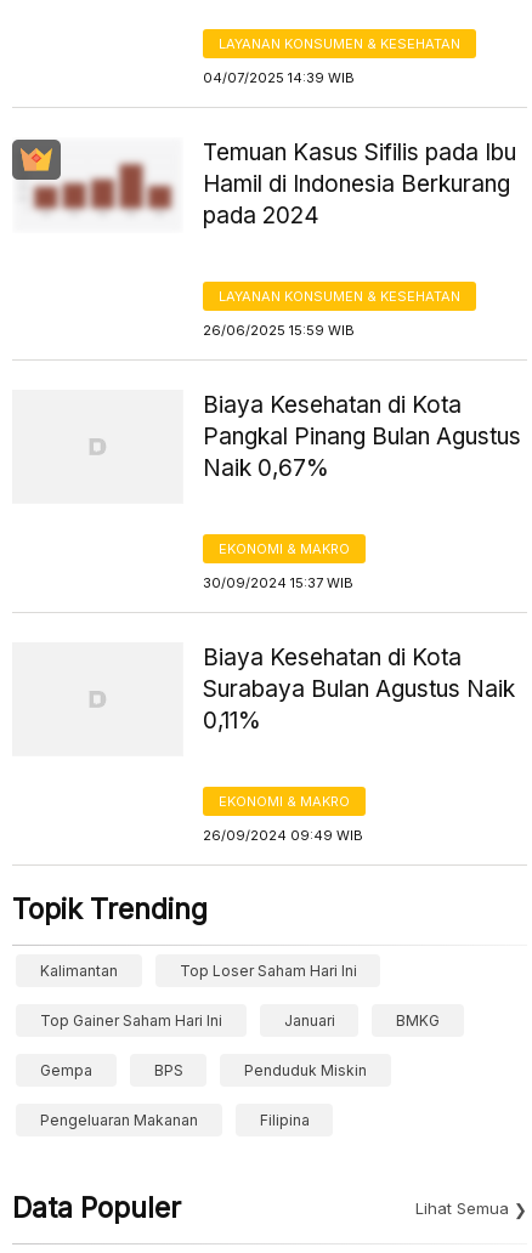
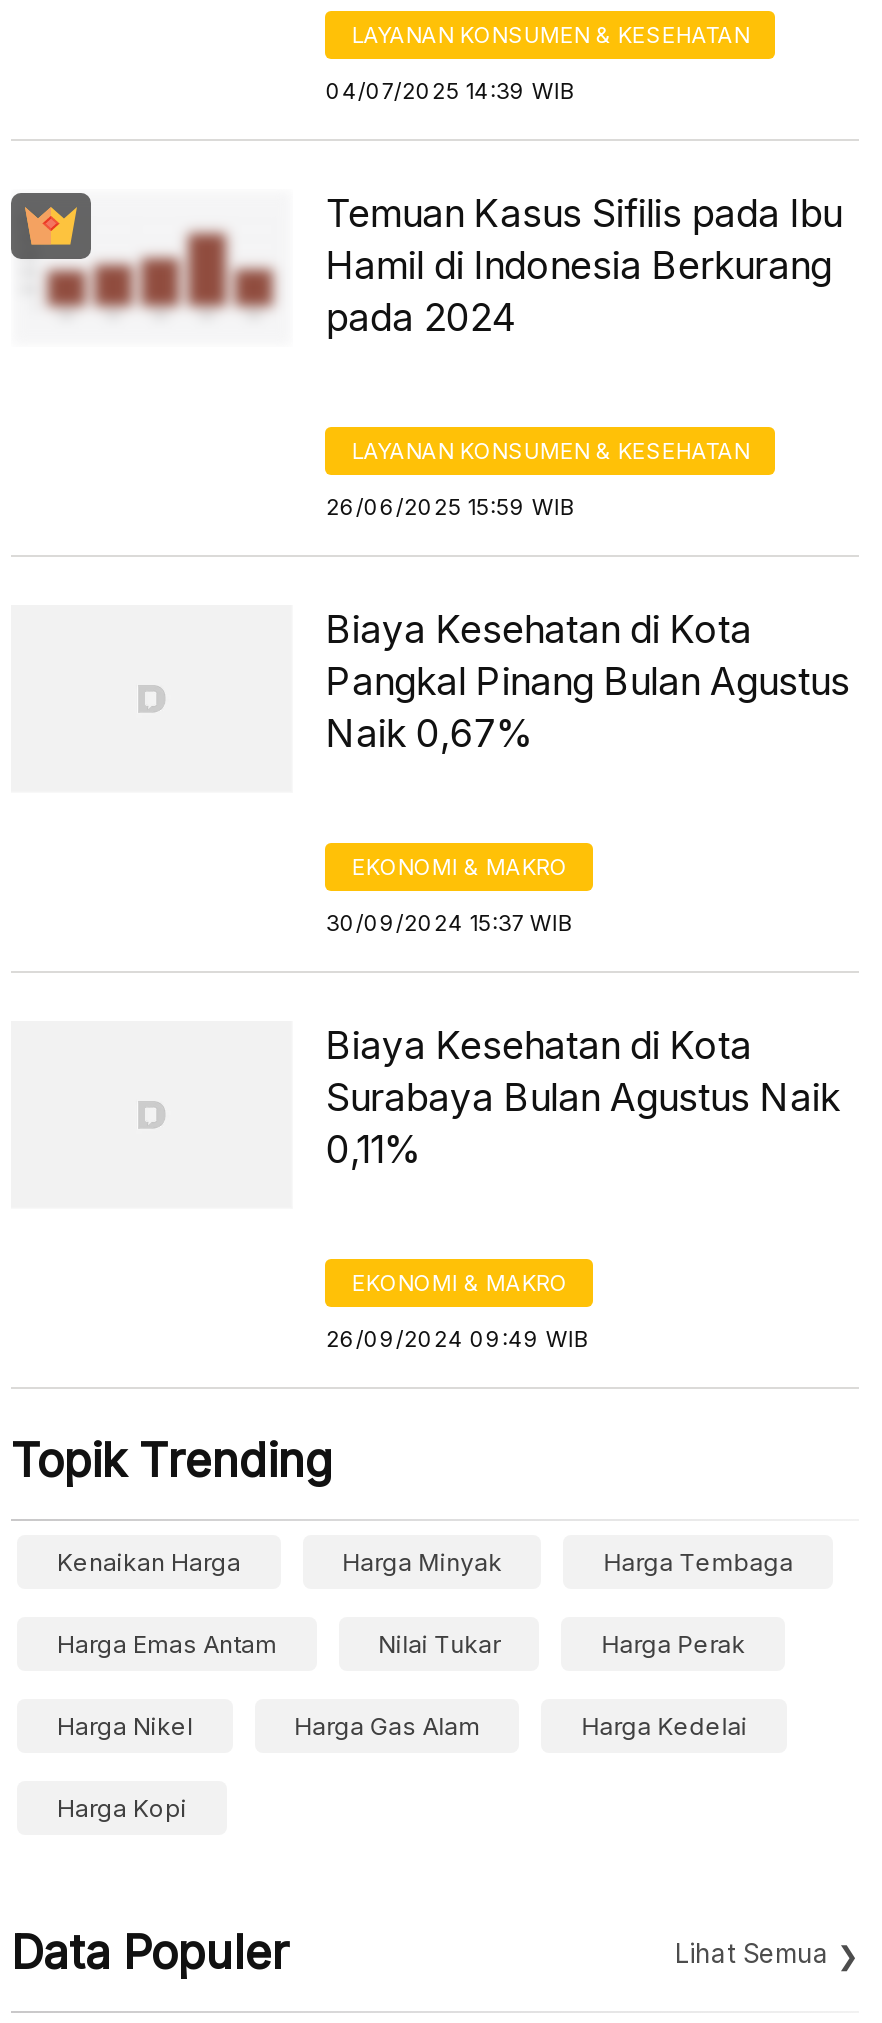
[40,962,357,980] Kalimantan | Top Loser Saham Hari Ini -> [57,1547,793,1577] Kenaikan Harga | Harga Minyak | Harga Tembaga
[40,1011,440,1030] Top Gainer Saham Hari Ini | Januari | BMKG -> [57,1629,745,1659] Harga Emas Antam | Nilai Tukar | Harga Perak
[40,1061,367,1079] Gempa | BPS | Penduduk Miskin -> [57,1711,747,1741] Harga Nikel | Harga Gas Alam | Harga Kedelai
[40,1111,309,1129] Pengeluaran Makanan | Filipina -> [57,1793,187,1823] Harga Kopi

